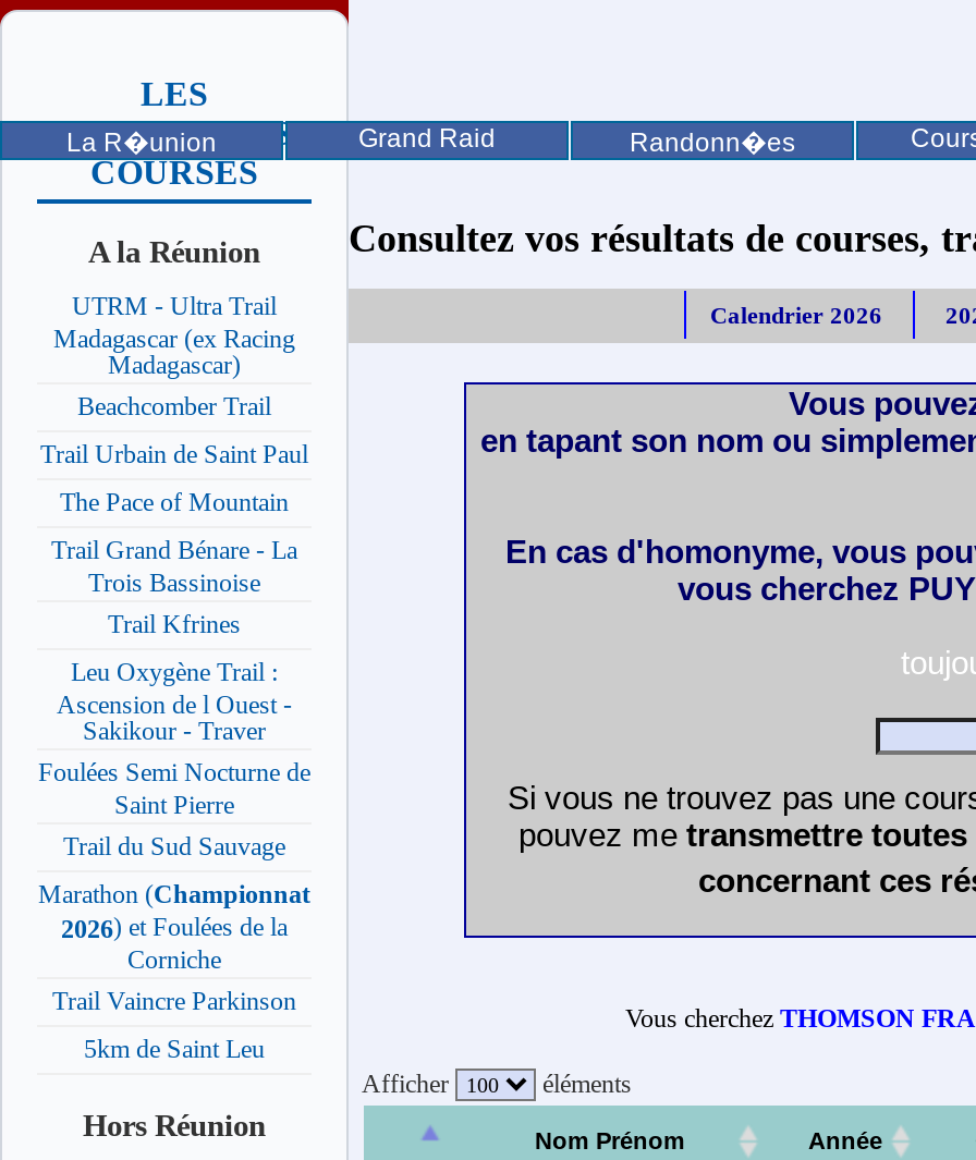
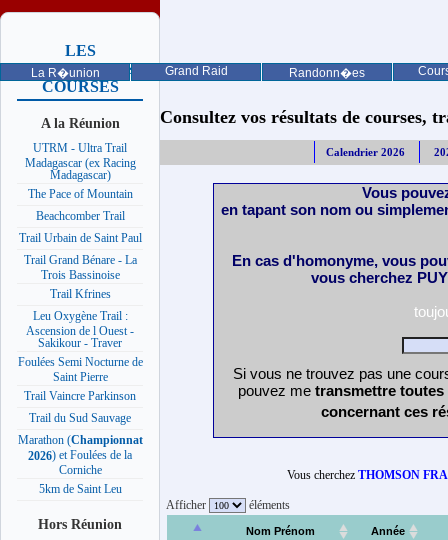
moved [40,391,308,470] -> [18,209,141,245]: Beachcomber Trail | Trail Urbain de Saint Paul
moved [60,487,289,518] -> [27,187,132,201]: The Pace of Mountain
moved [38,831,310,971] -> [17,411,142,475]: Trail du Sud Sauvage | Marathon (Championnat | 2026) et Foulées de la | Corniche
moved [52,986,296,1017] -> [24,389,136,403]: Trail Vaincre Parkinson

